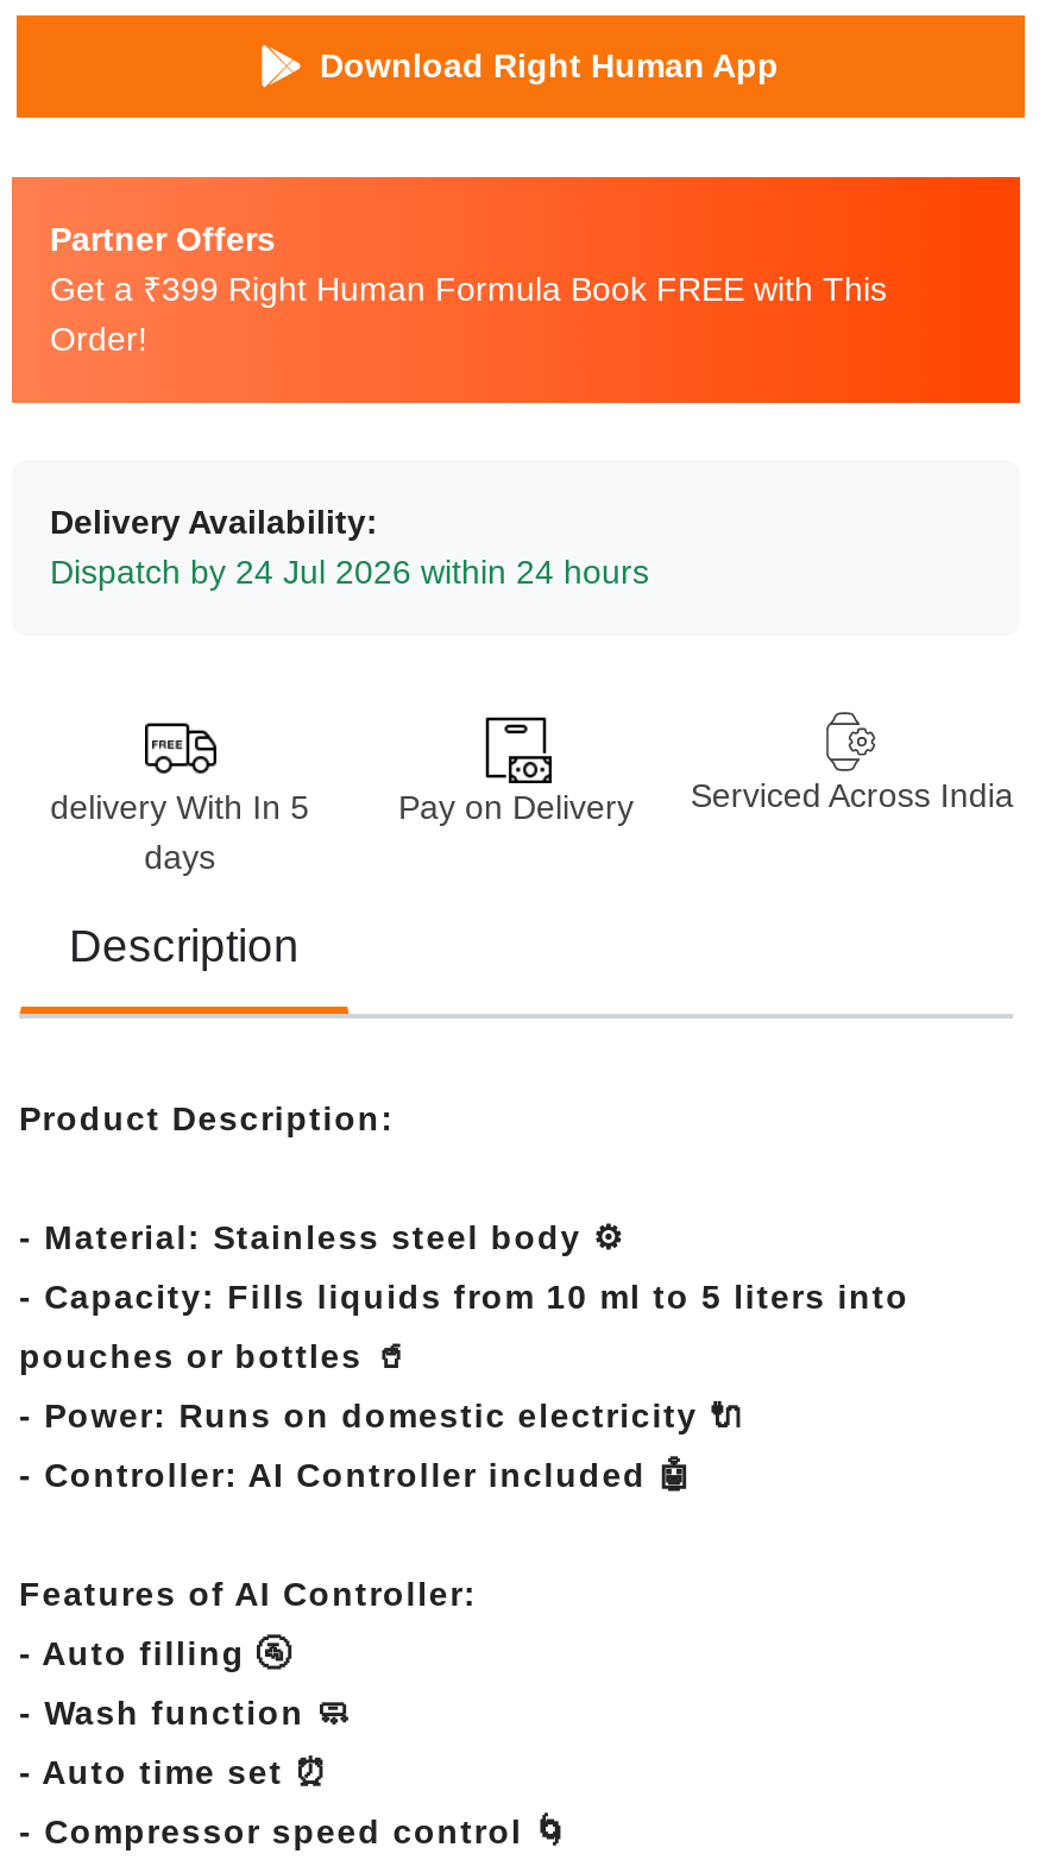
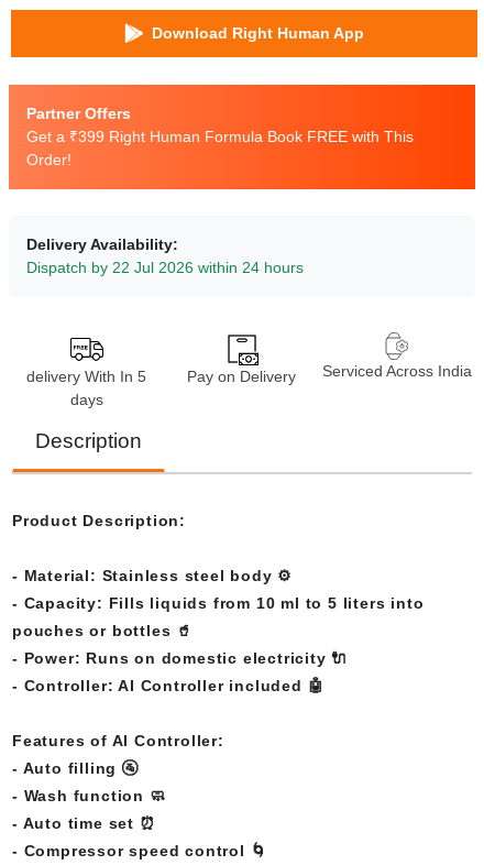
[50,552,649,590] Dispatch by 24 Jul 2026 within 24 hours -> [26,259,304,276] Dispatch by 22 Jul 2026 within 24 hours

